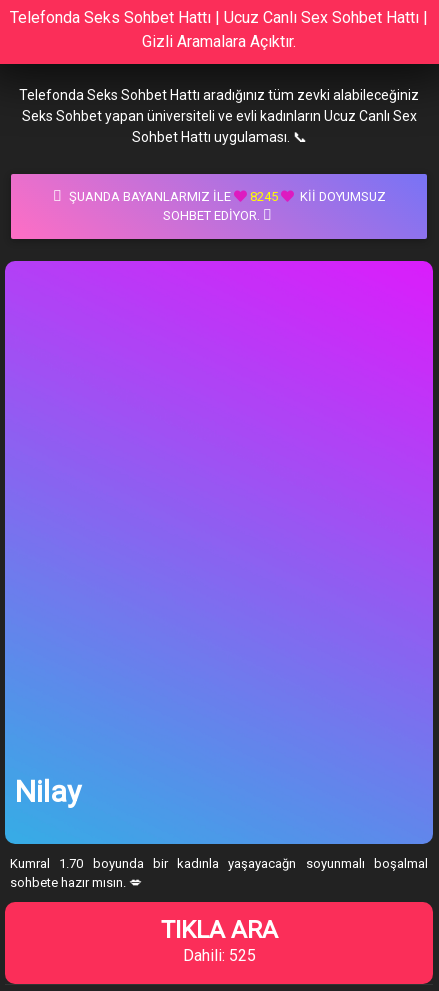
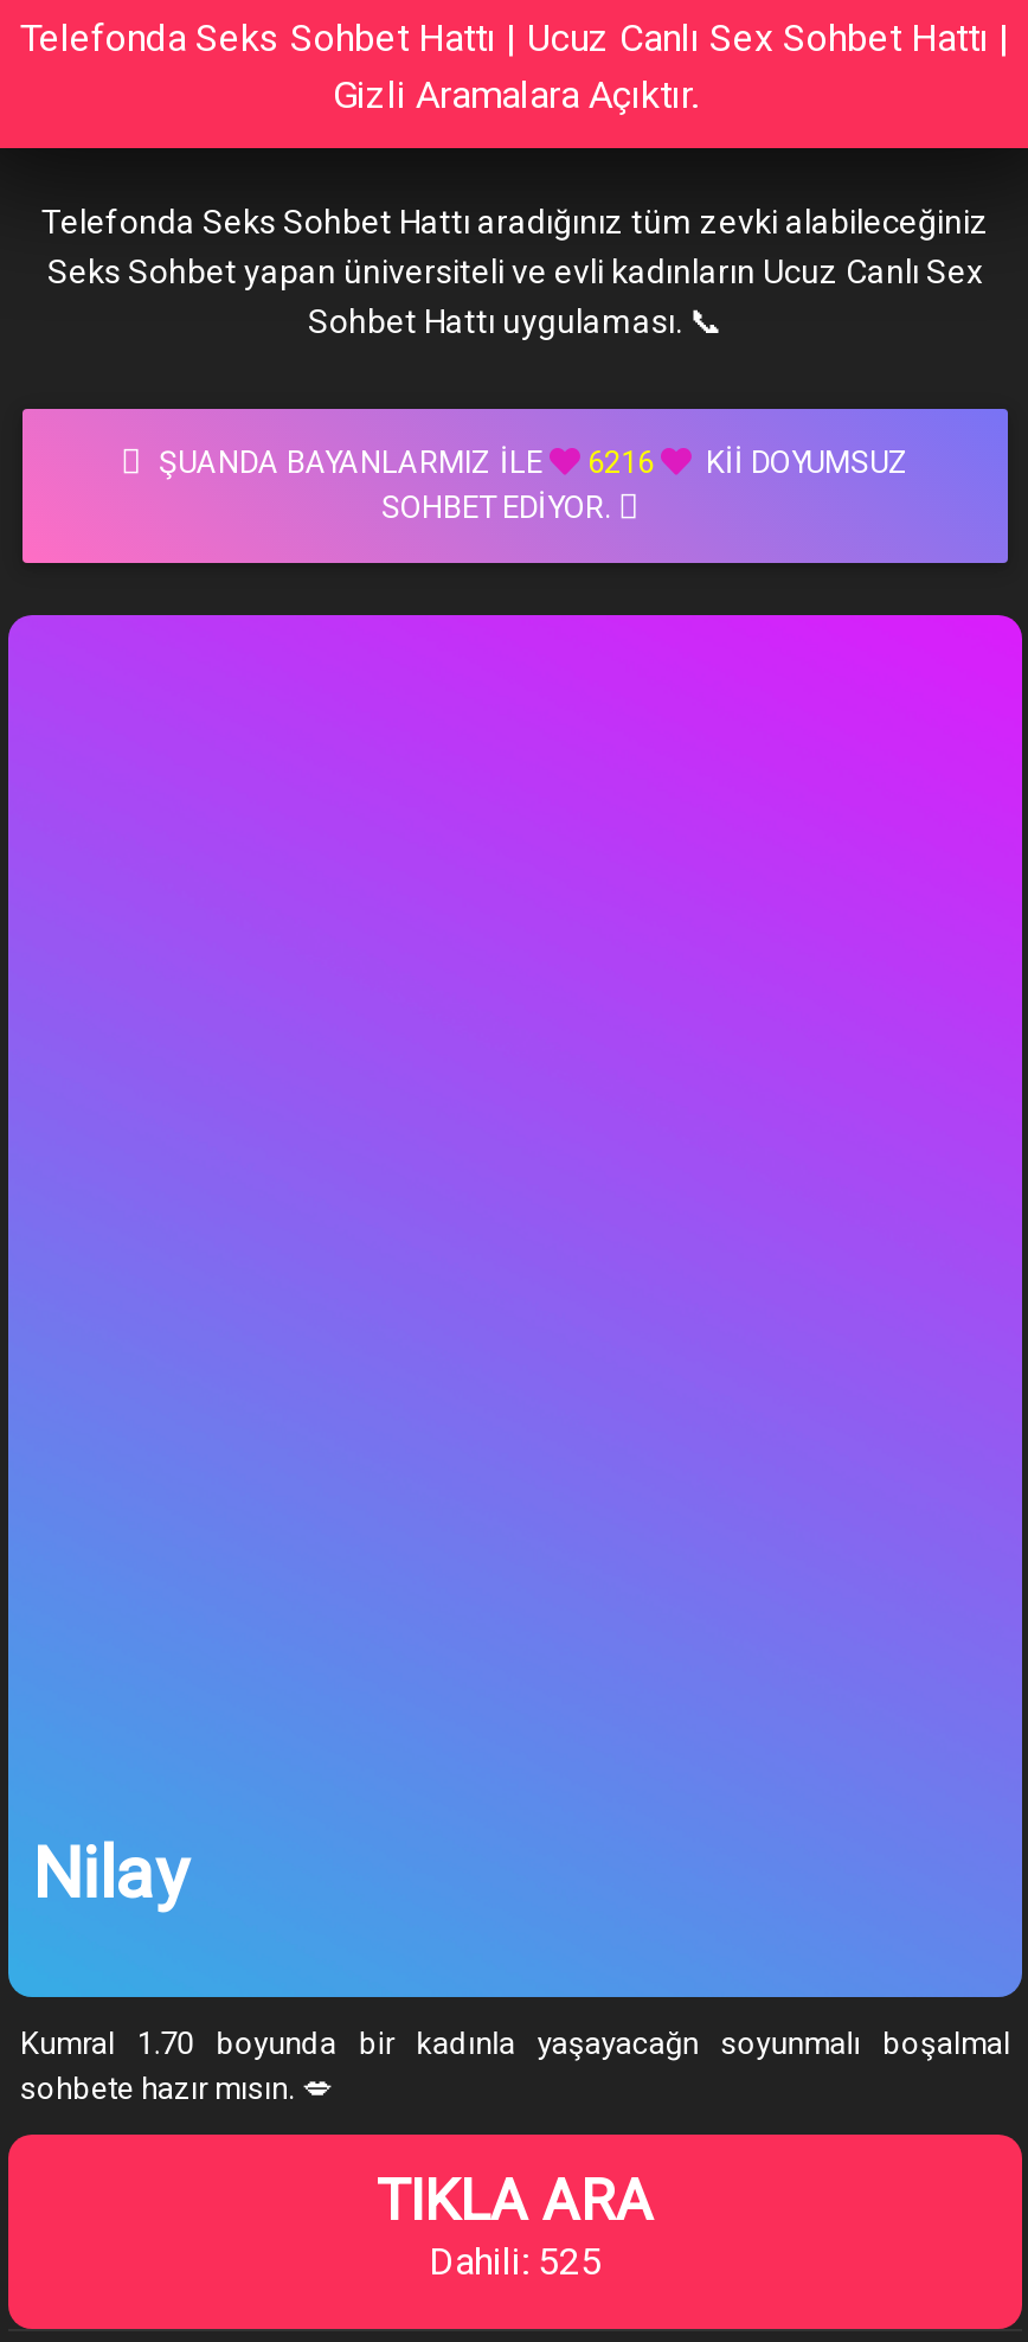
[65,189,385,204] ŞUANDA BAYANLARMIZ İLE 8245 KII DOYUMSUZ -> [152,445,910,481] ŞUANDA BAYANLARMIZ İLE 6216 KII DOYUMSUZ

